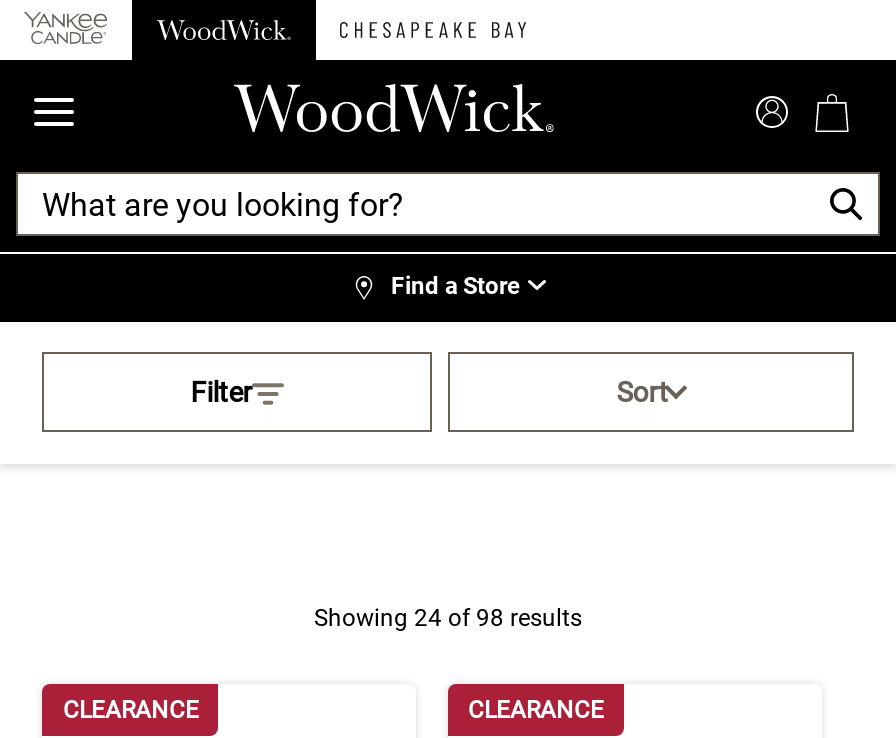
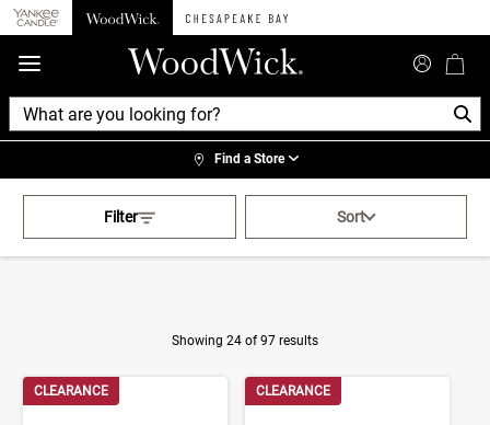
[314,604,582,632] Showing 24 of 98 results -> [172,333,318,348] Showing 24 of 97 results

